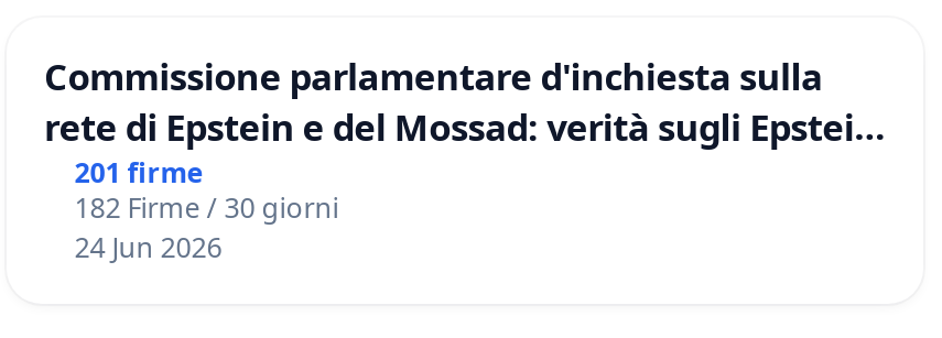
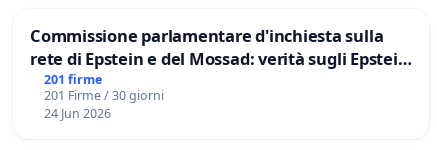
[74,189,339,226] 182 Firme / 30 giorni -> [44,87,164,104] 201 Firme / 30 giorni

